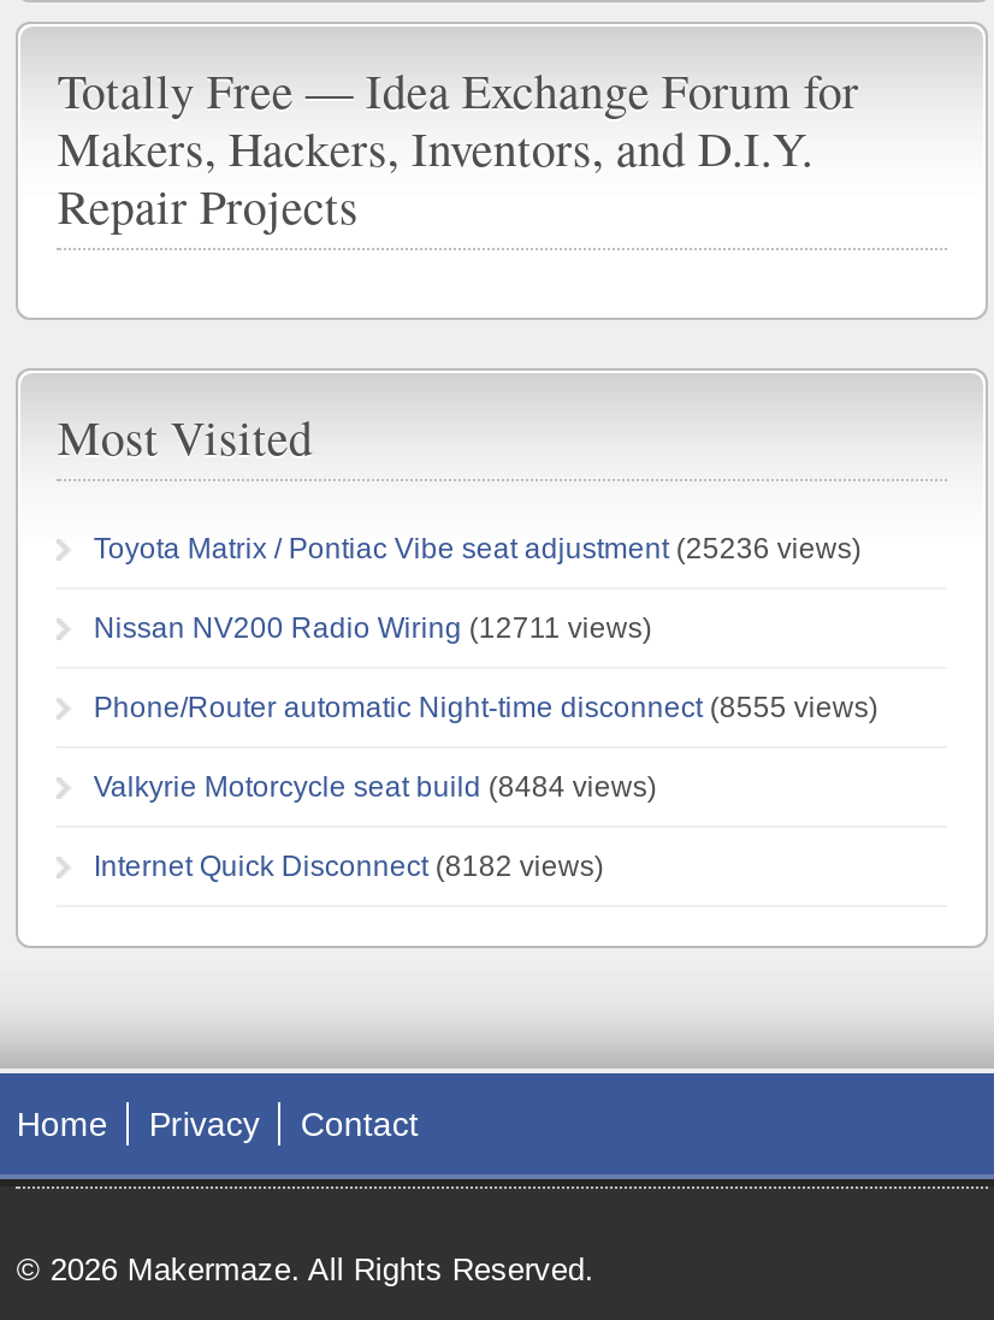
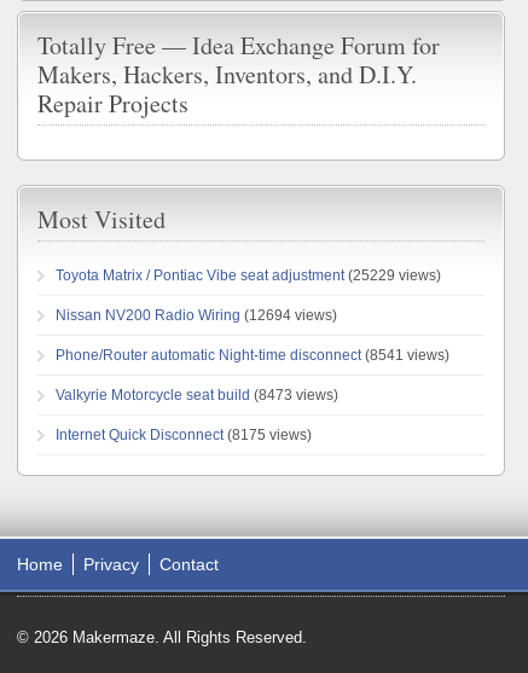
[94,531,861,565] Toyota Matrix / Pontiac Vibe seat adjustment (25236 views) -> [56,267,441,284] Toyota Matrix / Pontiac Vibe seat adjustment (25229 views)
[94,611,652,644] Nissan NV200 Radio Wiring (12711 views) -> [56,307,338,324] Nissan NV200 Radio Wiring (12694 views)
[94,690,878,724] Phone/Router automatic Night-time disconnect (8555 views) -> [56,347,450,363] Phone/Router automatic Night-time disconnect (8541 views)
[94,770,657,803] Valkyrie Motorcycle seat build (8484 views) -> [56,386,339,403] Valkyrie Motorcycle seat build (8473 views)
[94,849,604,883] Internet Quick Disconnect (8182 views) -> [56,426,312,443] Internet Quick Disconnect (8175 views)

